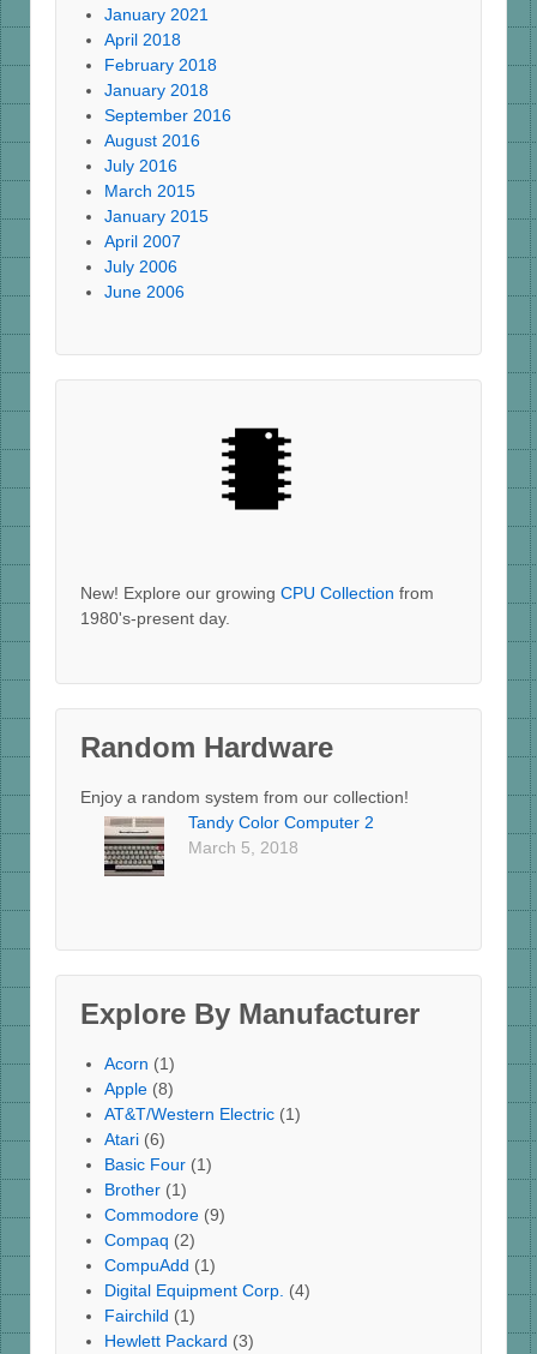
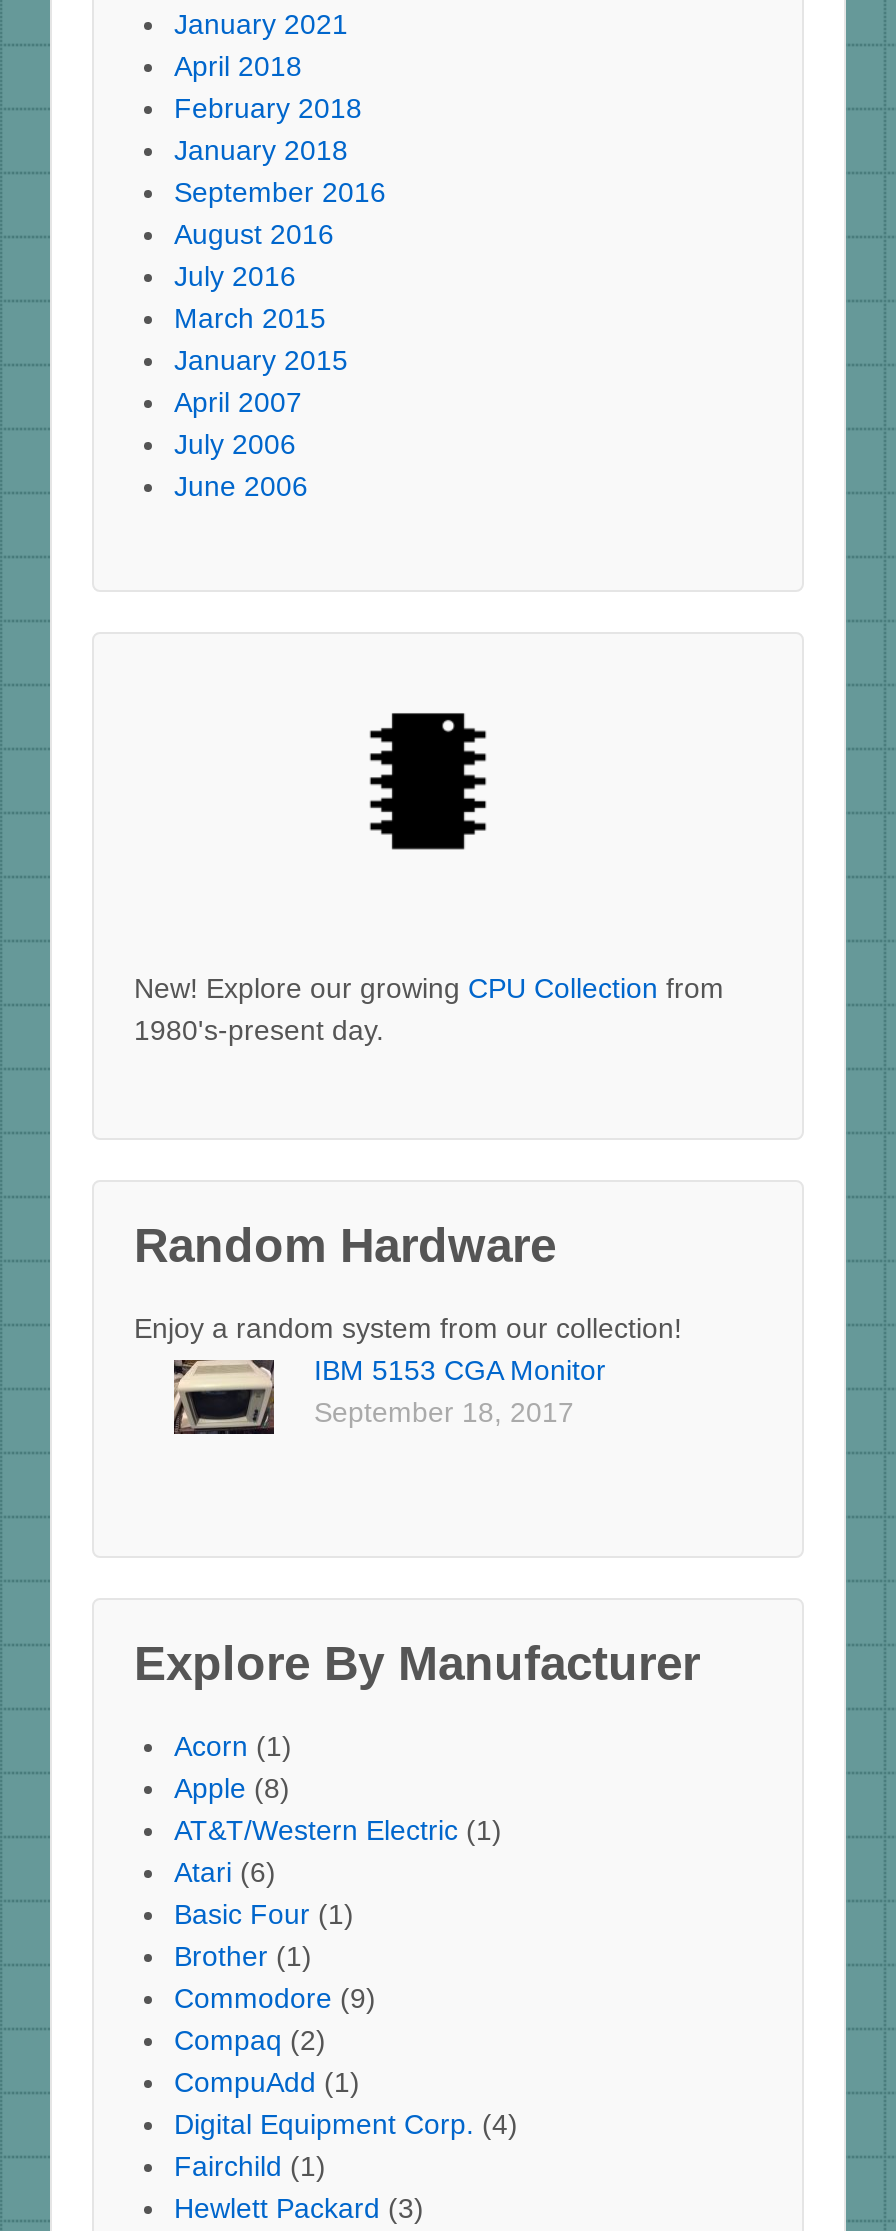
[104,812,374,875] [image] | Tandy Color Computer 2 | March 5, 2018 -> [174,1353,606,1434] [image] | IBM 5153 CGA Monitor | September 18, 2017

